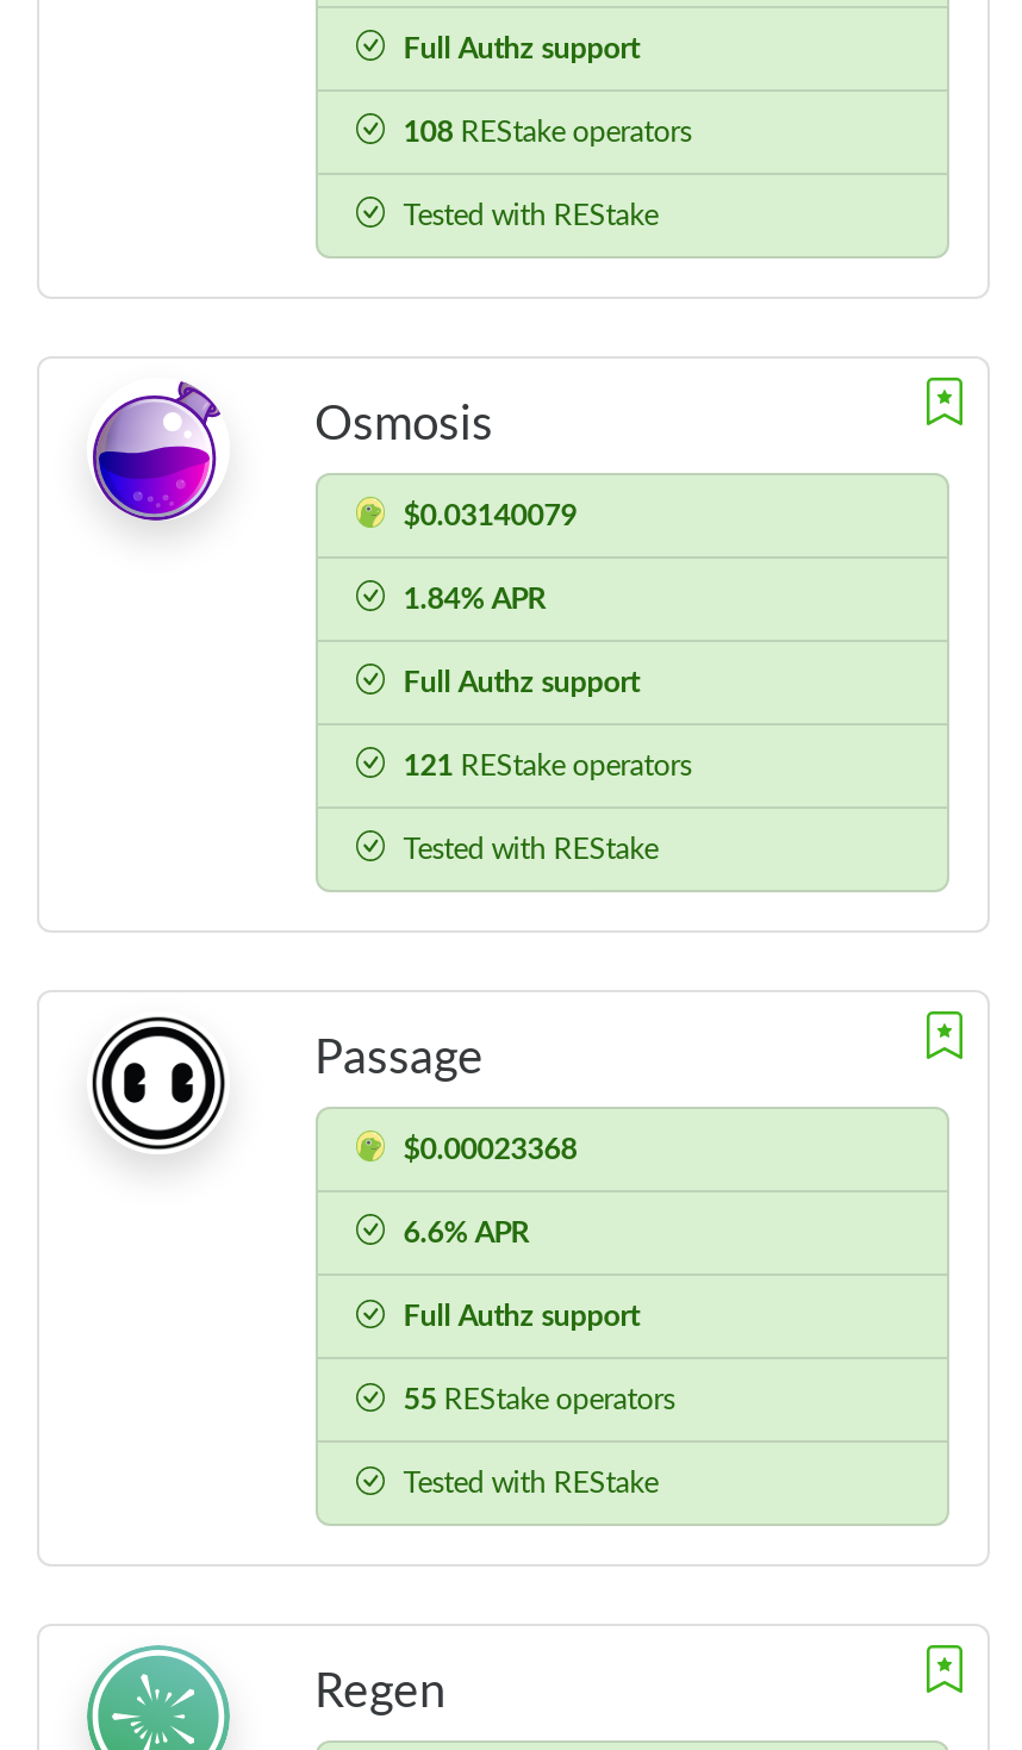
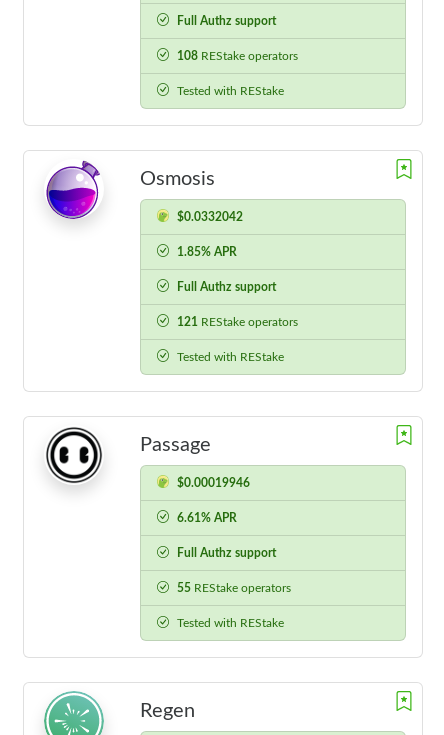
[403,501,577,529] $0.03140079 -> [177,211,243,223] $0.0332042
[403,584,546,613] 1.84% APR -> [177,246,237,258] 1.85% APR
[403,1135,577,1163] $0.00023368 -> [177,477,250,489] $0.00019946
[403,1218,530,1247] 6.6% APR -> [177,512,237,524] 6.61% APR

